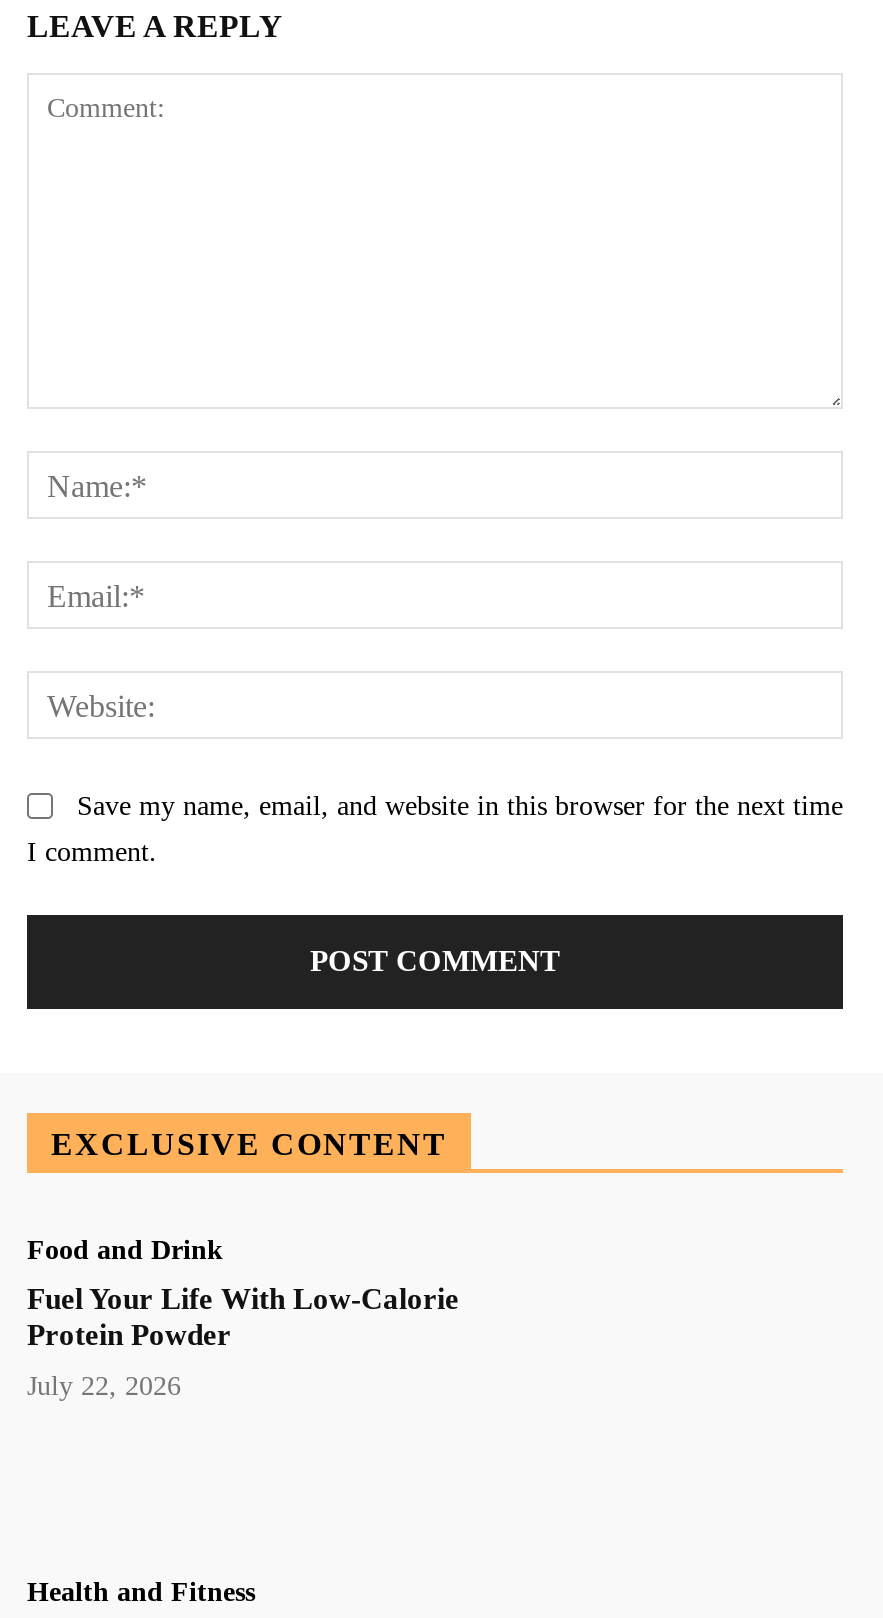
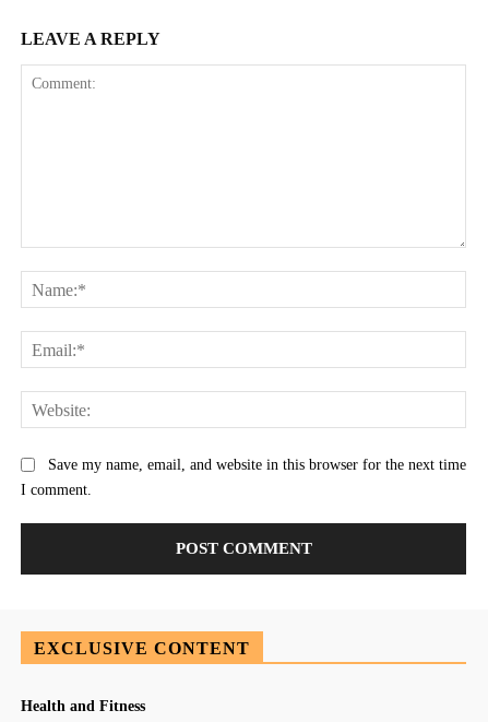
[27,1235,459,1401] Food and Drink | Fuel Your Life With Low-Calorie | Protein Powder | July 22, 2026 -> none

